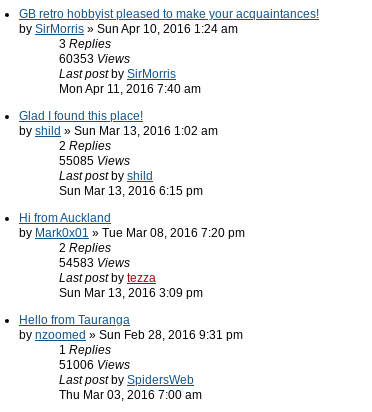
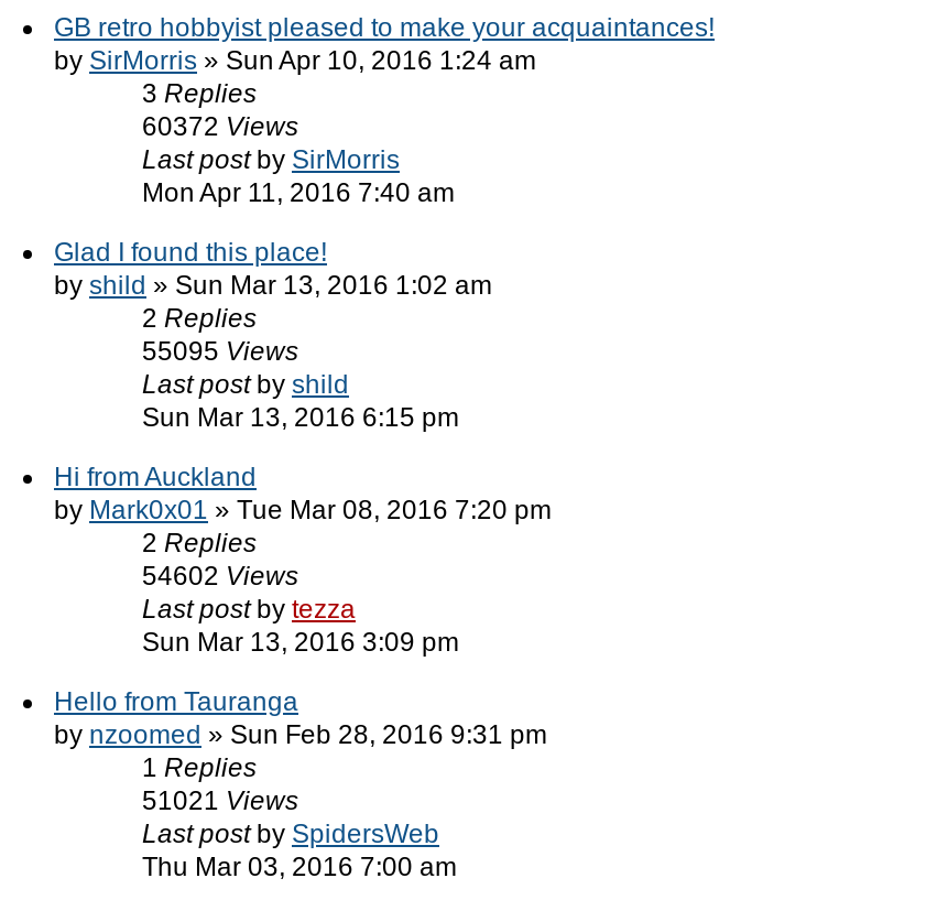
[59,52,130,66] 60353 Views -> [142,111,298,142] 60372 Views
[59,154,130,168] 55085 Views -> [142,336,298,367] 55095 Views
[59,256,130,270] 54583 Views -> [142,561,298,592] 54602 Views
[59,358,130,372] 51006 Views -> [142,785,298,816] 51021 Views

